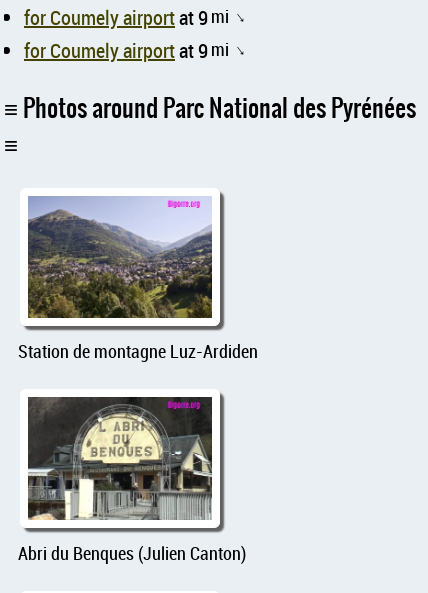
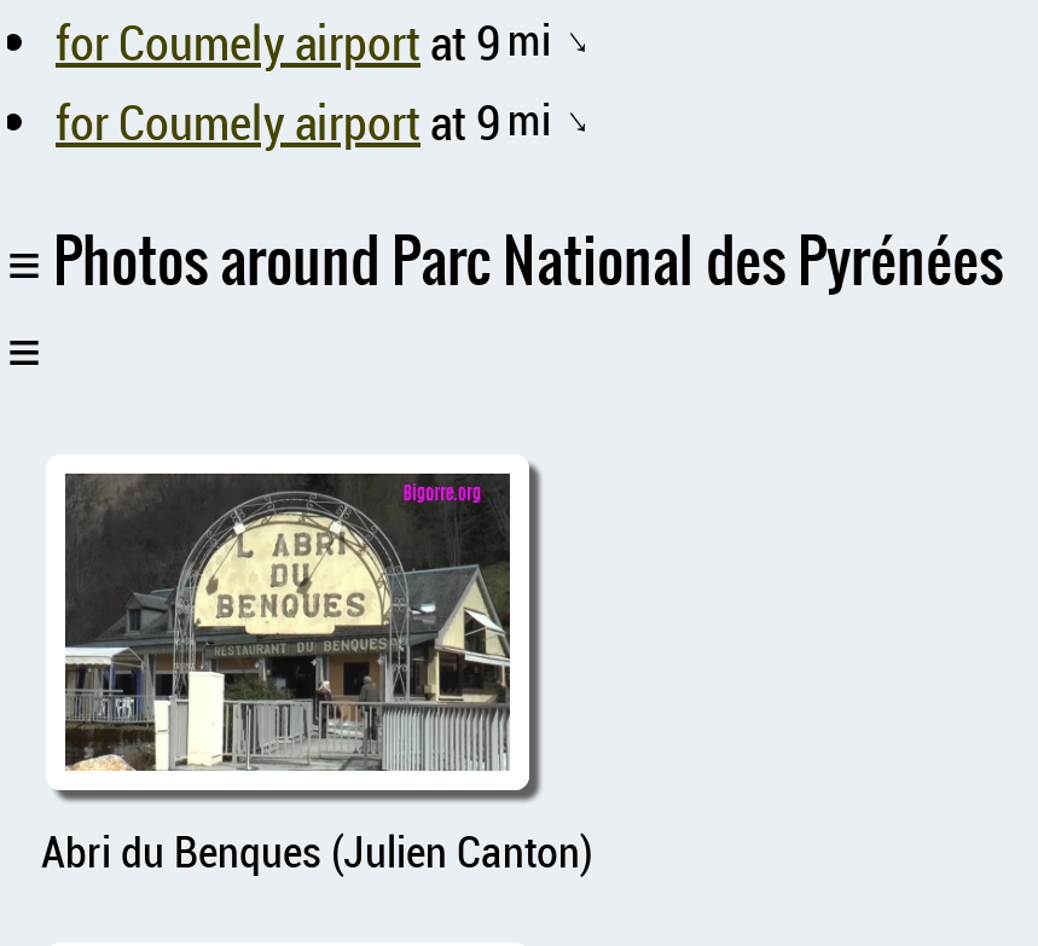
[18,196,258,363] [image] | Station de montagne Luz-Ardiden -> none

